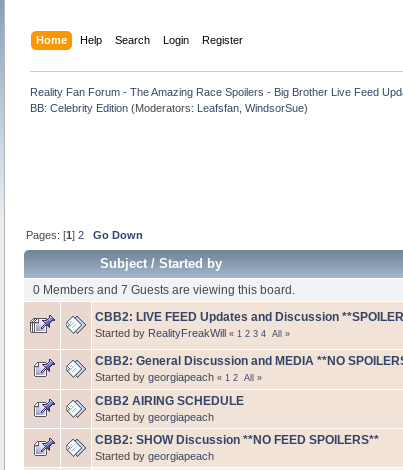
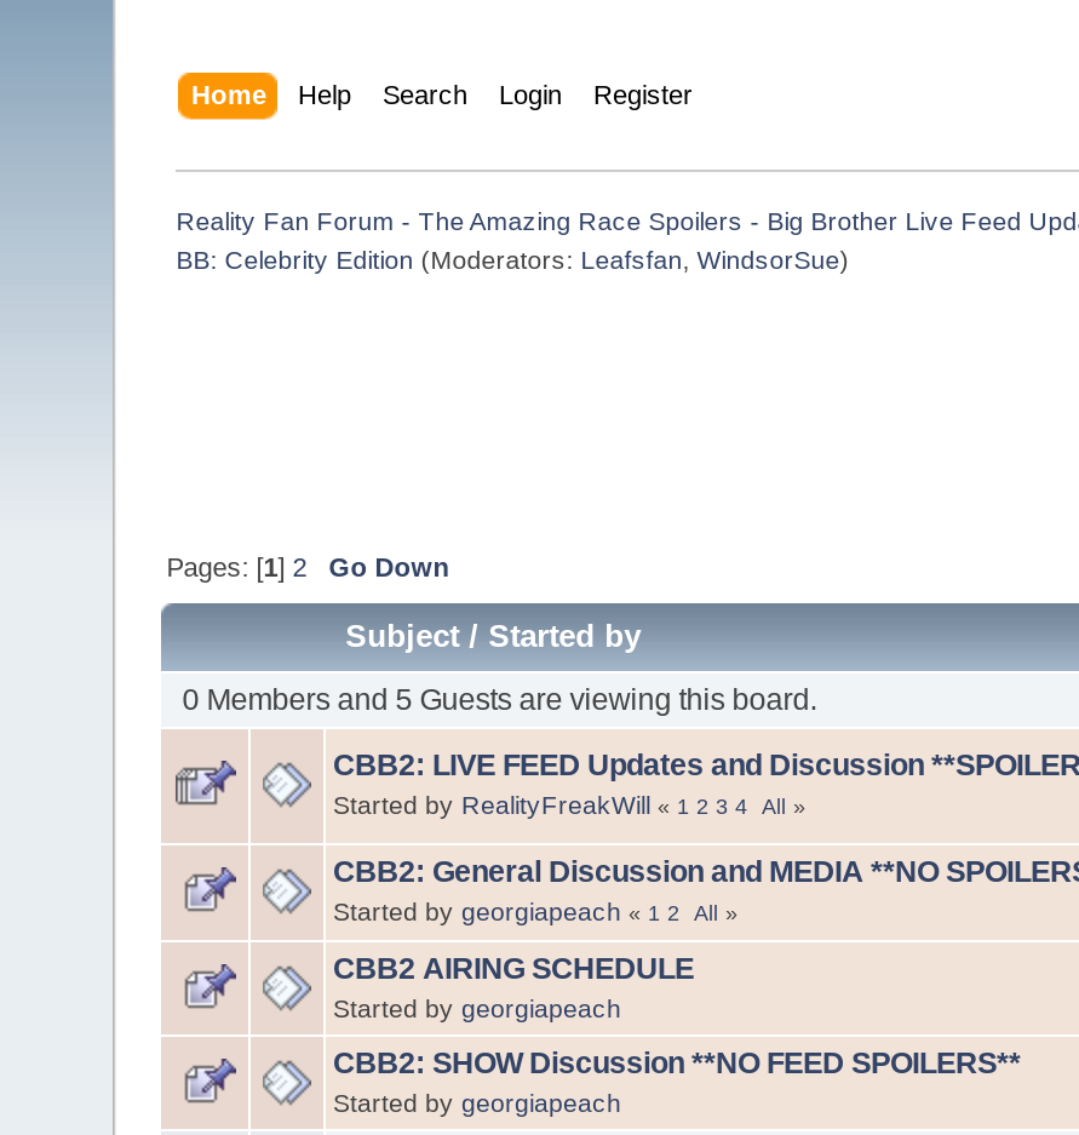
[33,283,295,297] 0 Members and 7 Guests are viewing this board. -> [182,684,817,718] 0 Members and 5 Guests are viewing this board.

